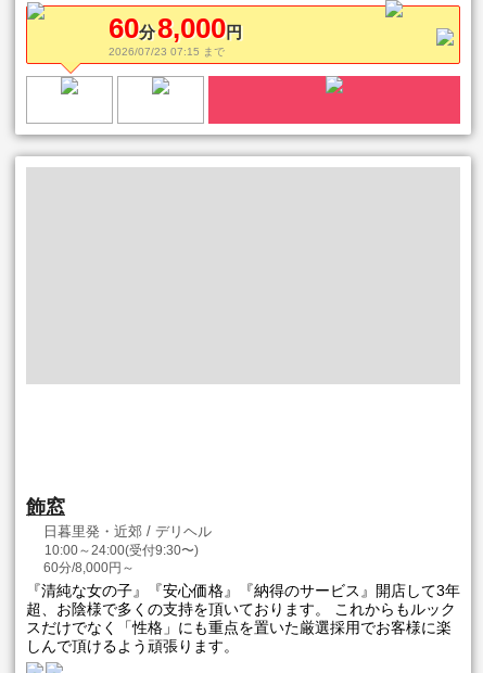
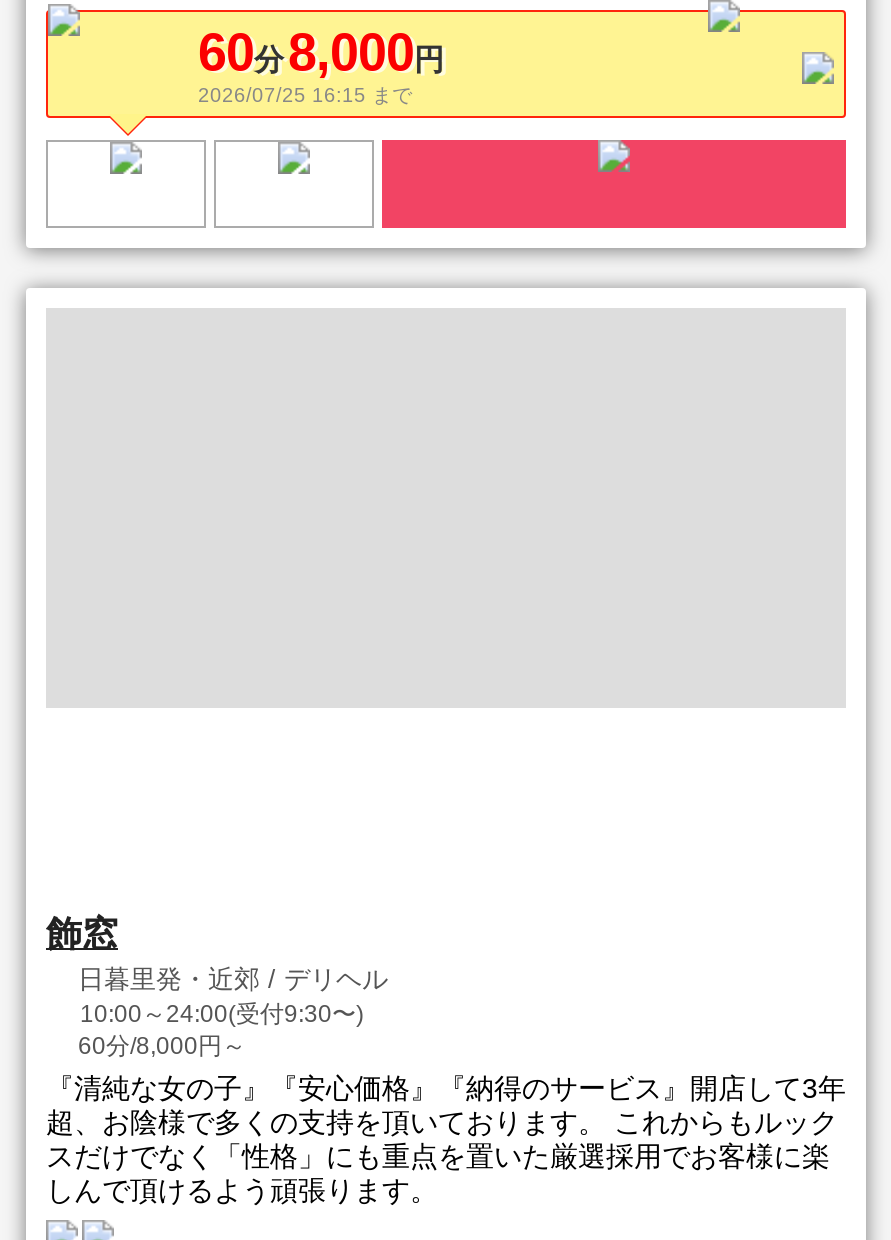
[109,46,225,58] 2026/07/23 07:15 まで -> [198,84,412,106] 2026/07/25 16:15 まで

